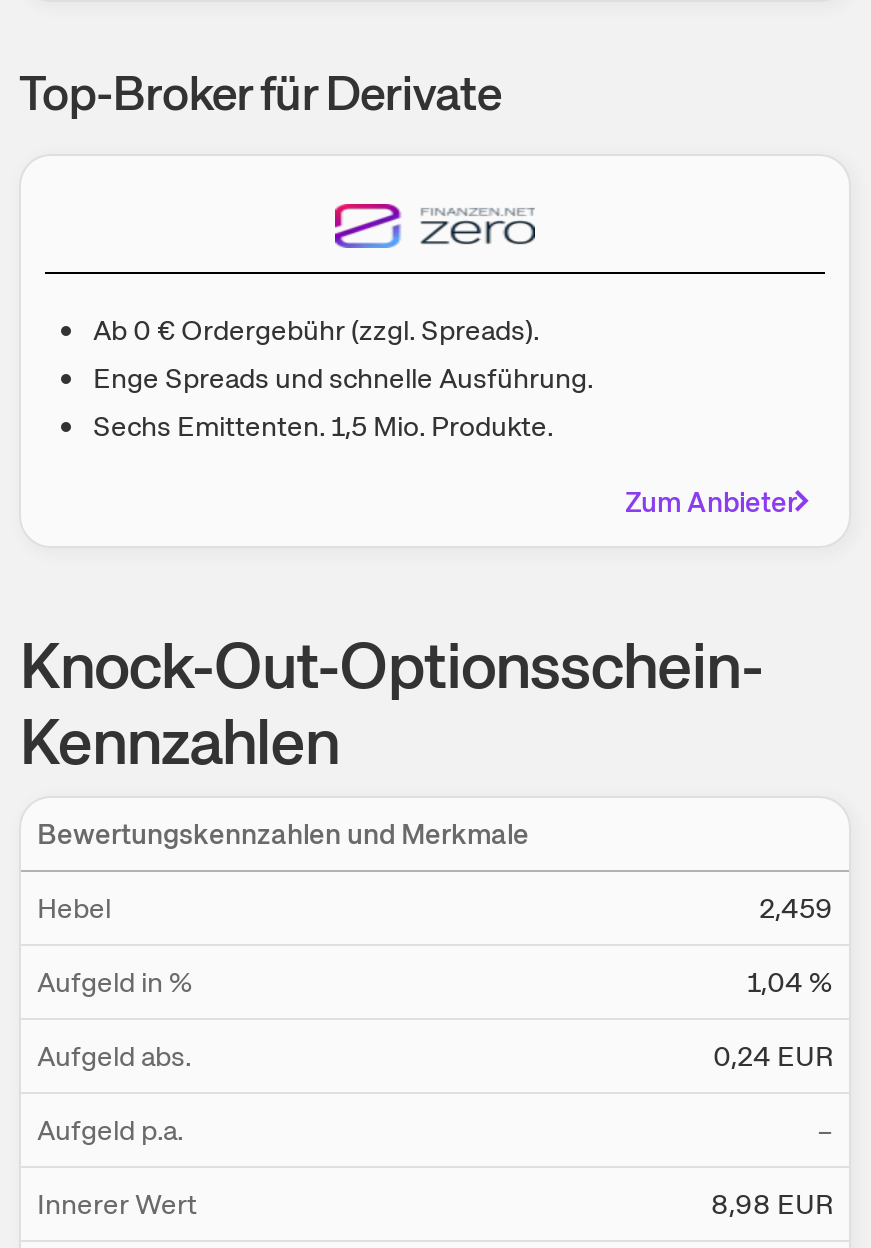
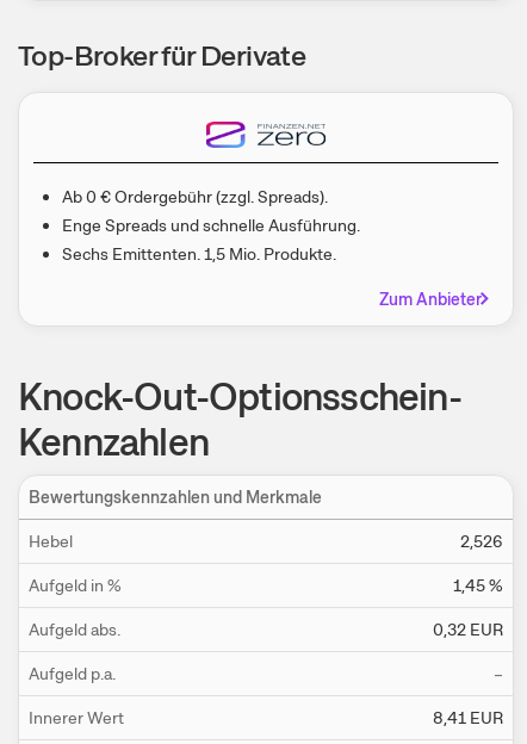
[759,890,833,926] 2,459 -> [460,531,503,552] 2,526
[747,964,833,1000] 1,04 % -> [453,575,503,596] 1,45 %
[713,1038,833,1074] 0,24 EUR -> [433,619,503,641] 0,32 EUR
[711,1186,833,1222] 8,98 EUR -> [433,707,503,729] 8,41 EUR

